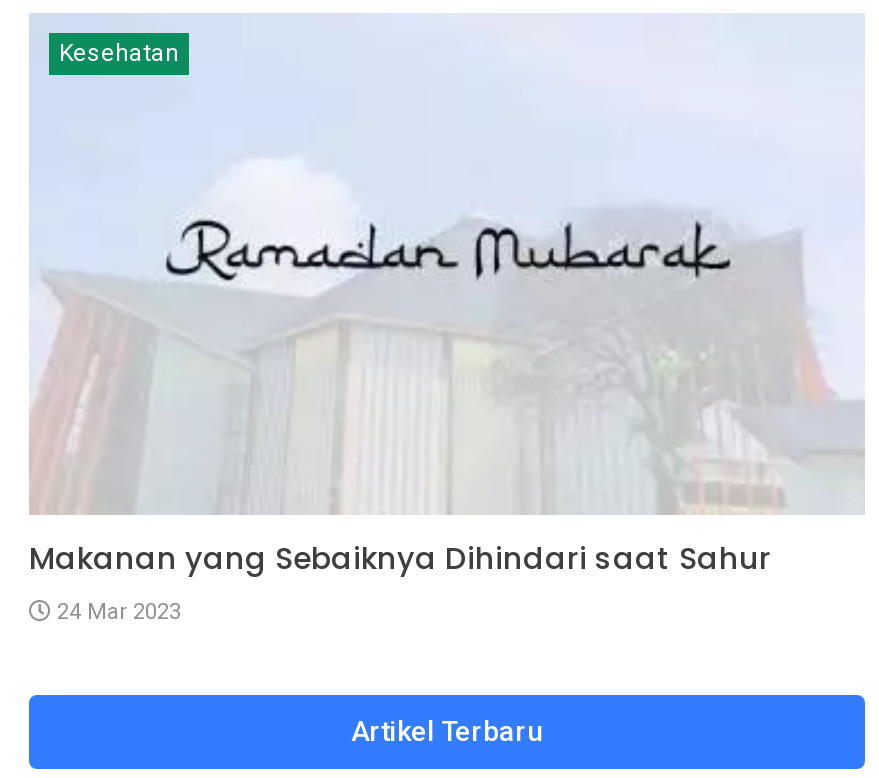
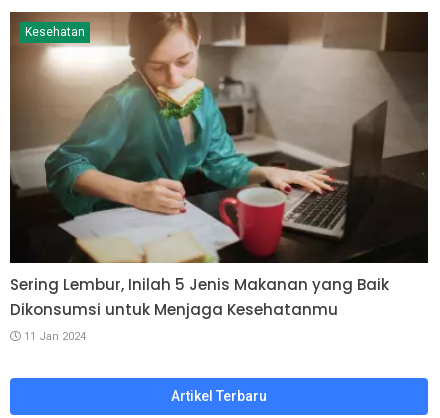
[29,13,865,579] [image] | Makanan yang Sebaiknya Dihindari saat Sahur -> [9,11,429,320] [image] | Sering Lembur, Inilah 5 Jenis Makanan yang Baik | Dikonsumsi untuk Menjaga Kesehatanmu
[51,599,187,625] 24 Mar 2023 -> [21,330,89,343] 11 Jan 2024

